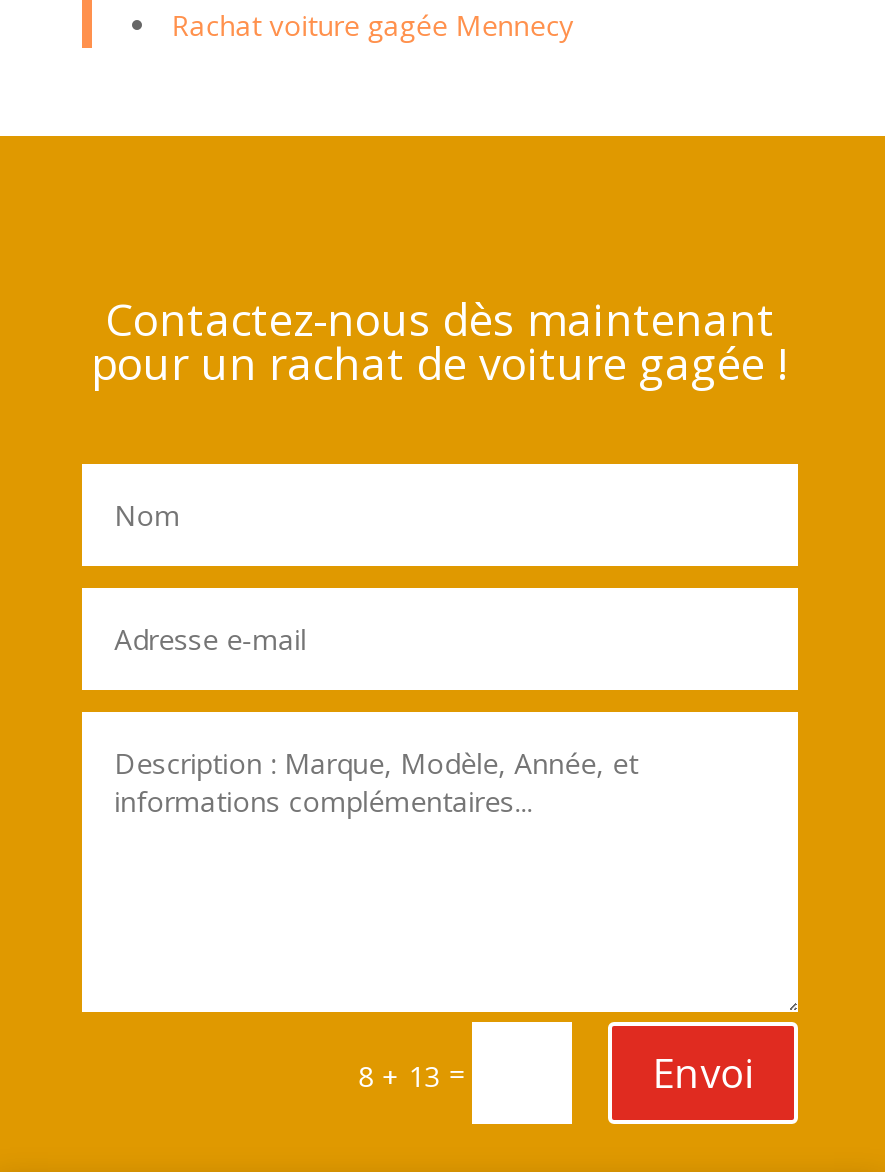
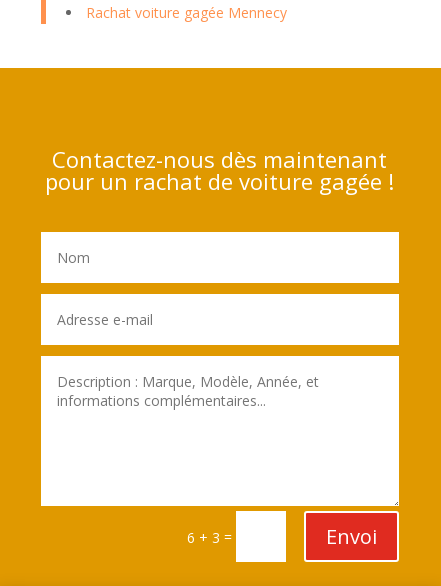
[358,1054,472,1095] 8 + 13 = -> [187,527,236,547] 6 + 3 =

